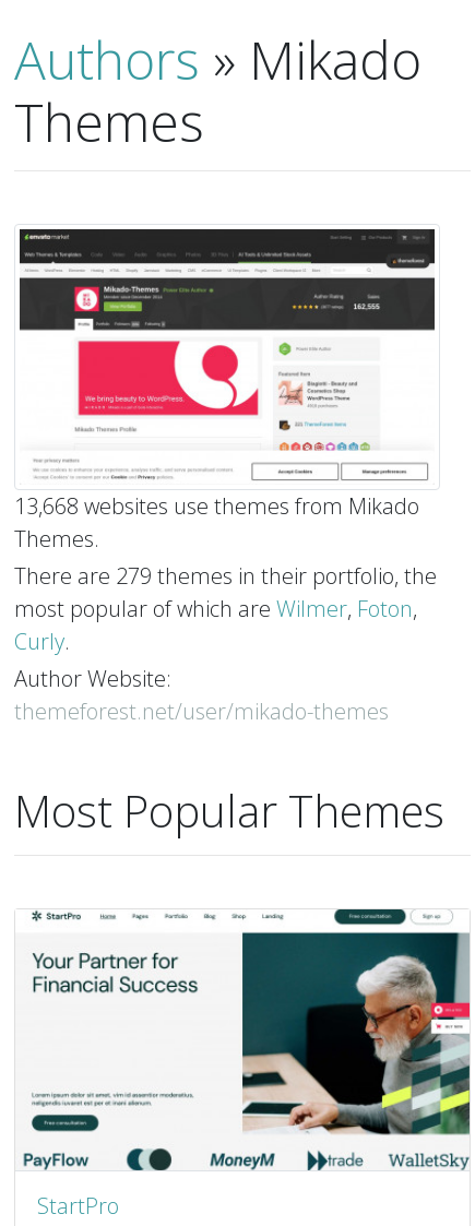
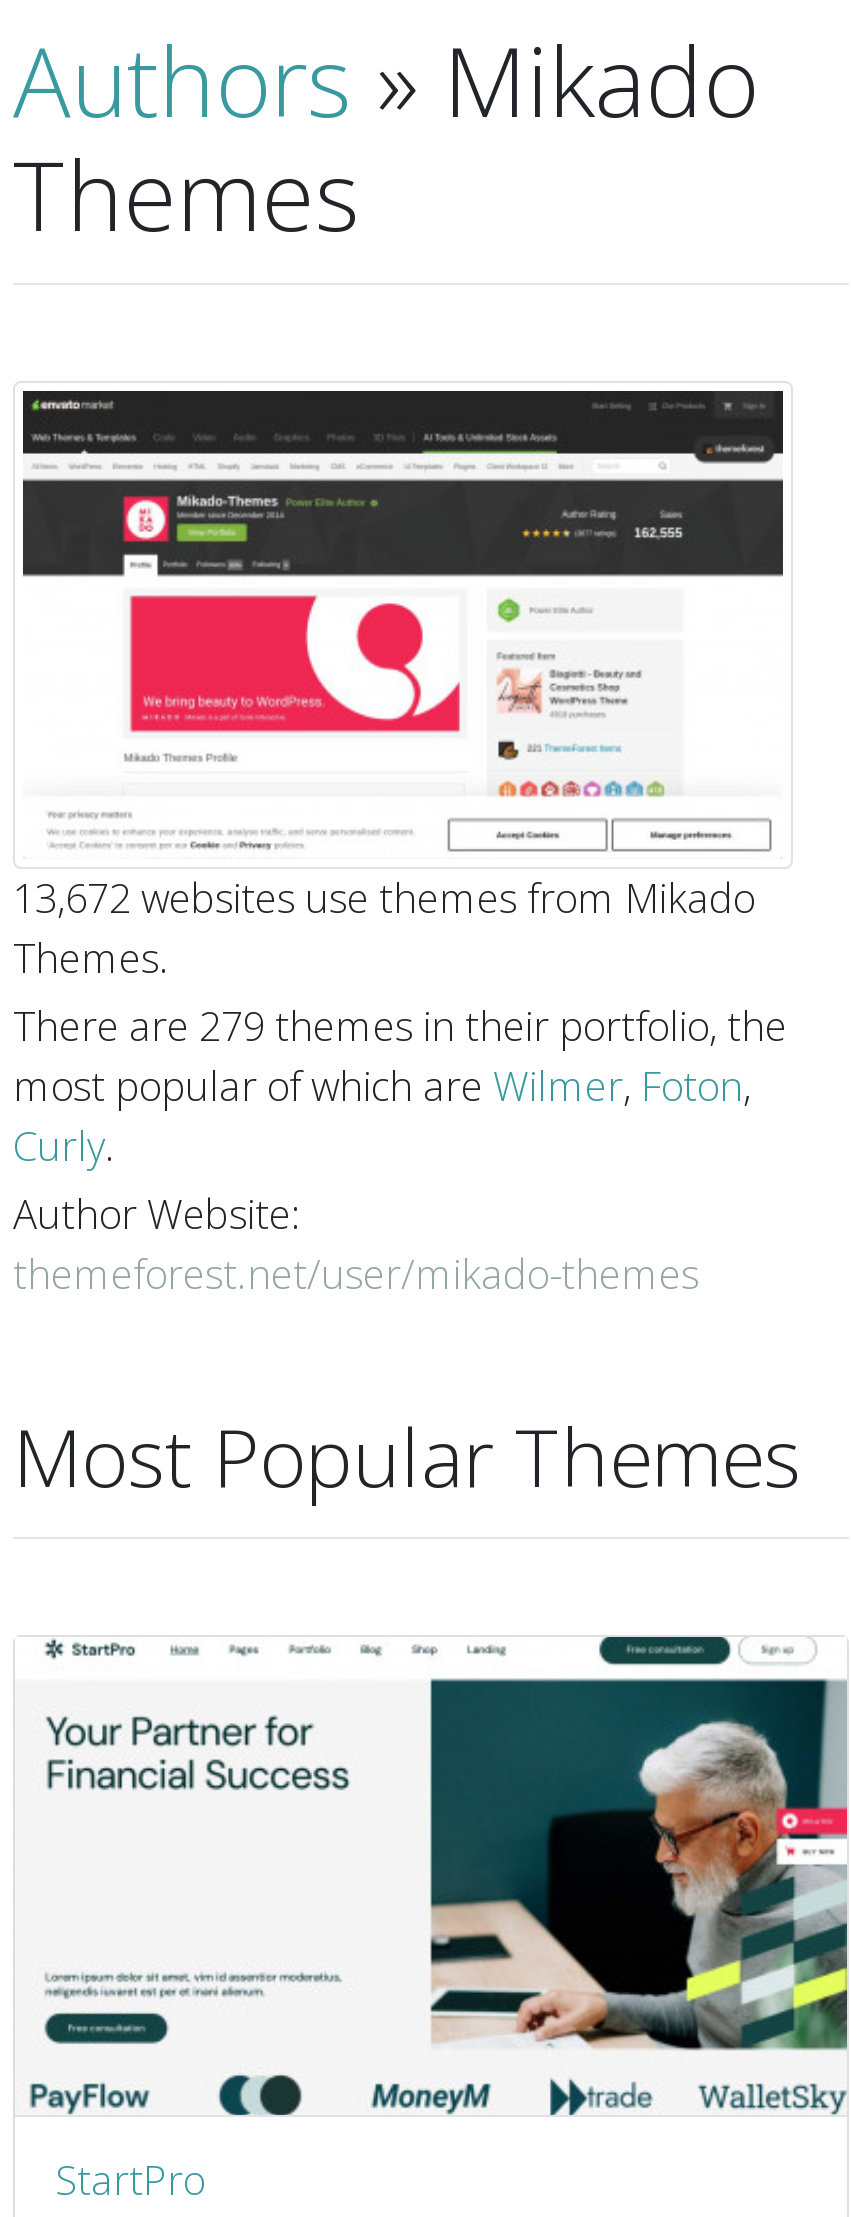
[14,491,419,521] 13,668 websites use themes from Mikado -> [13,871,755,925] 13,672 websites use themes from Mikado

